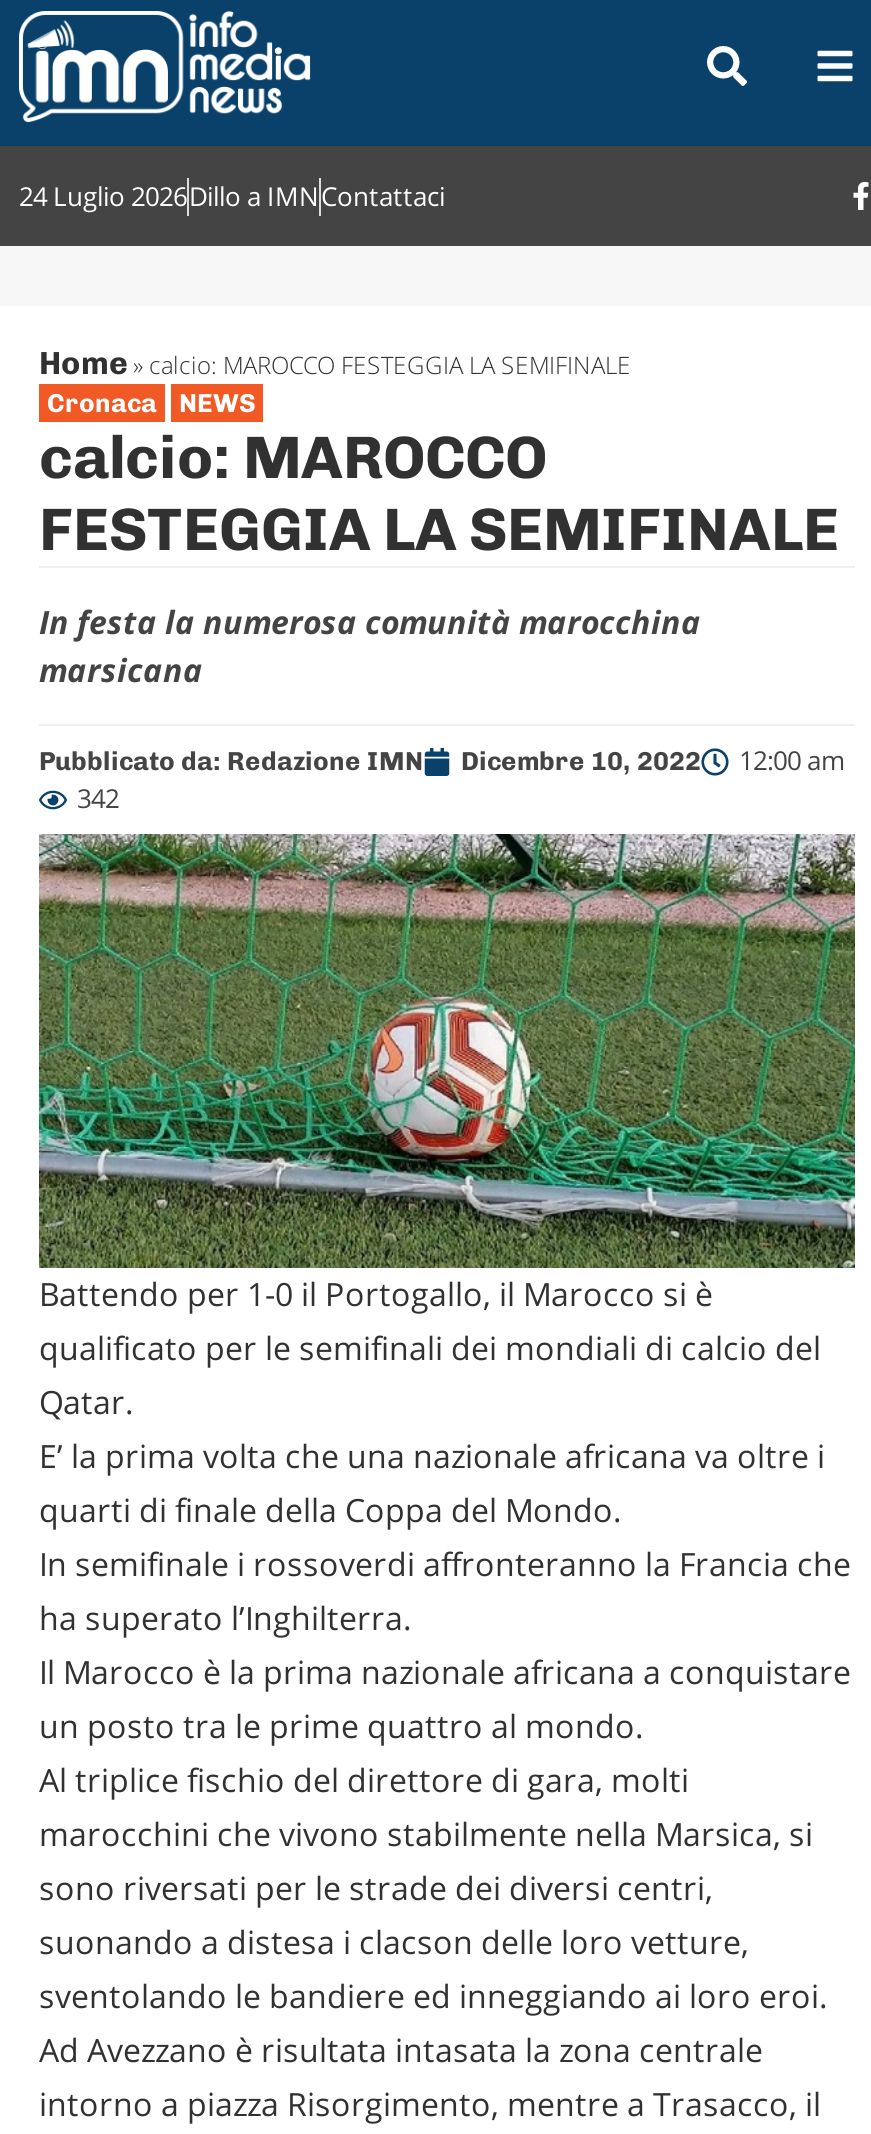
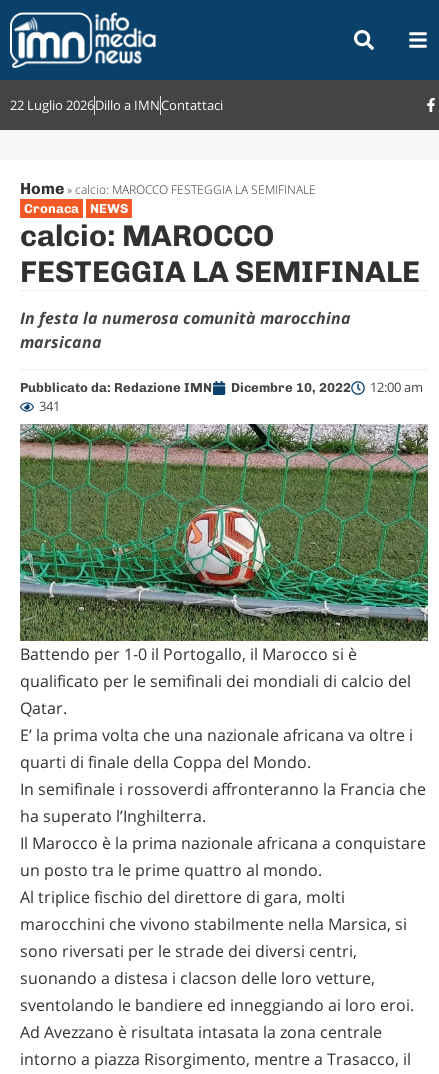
[19,177,445,213] 24 Luglio 2026Dillo a IMNContattaci -> [10,95,223,113] 22 Luglio 2026Dillo a IMNContattaci
[77,780,119,816] 342 -> [39,397,60,415] 341

